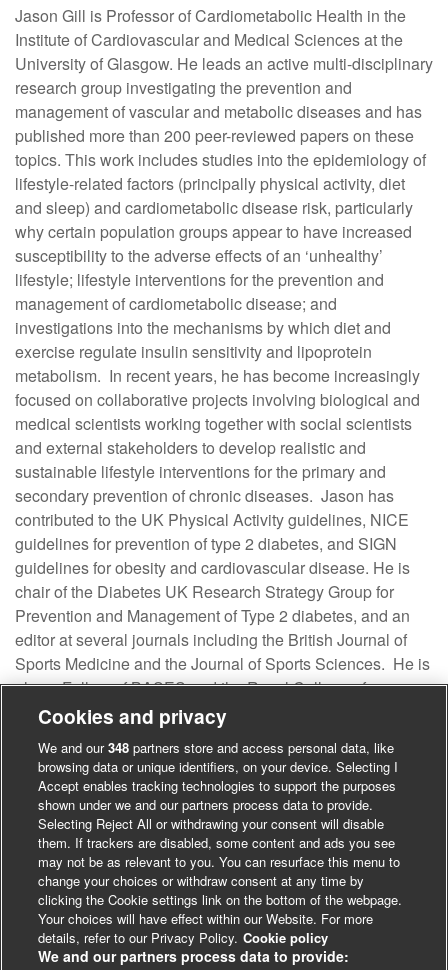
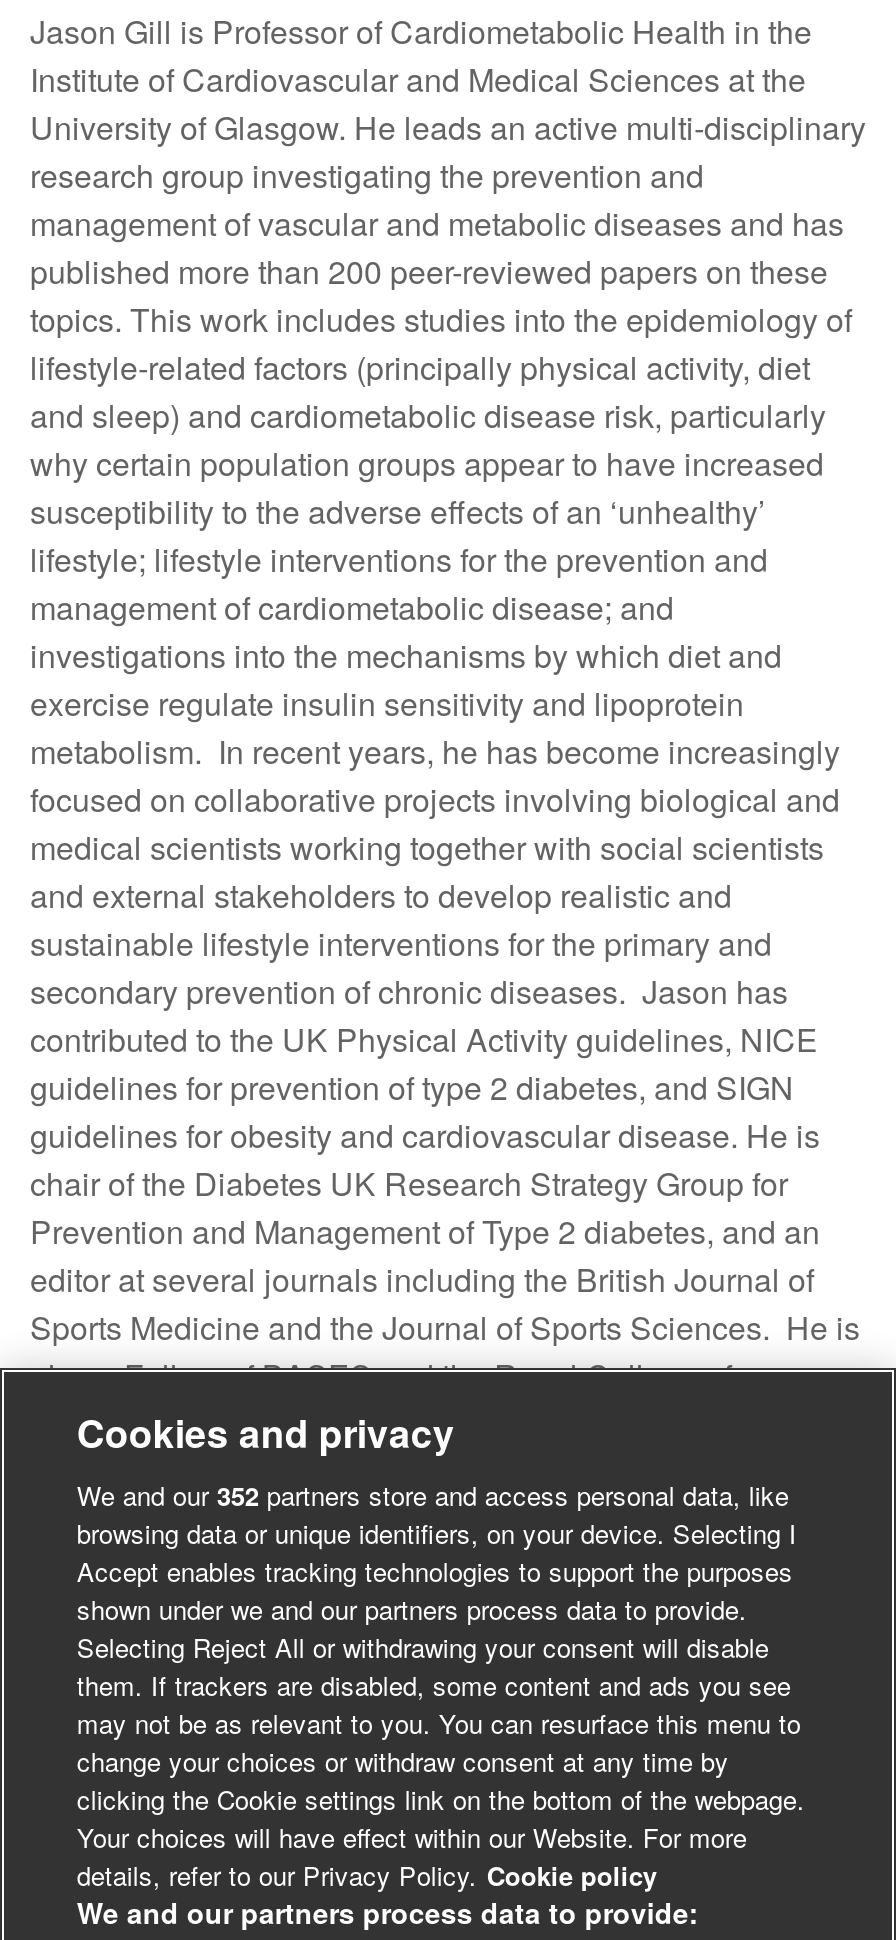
[38,738,394,757] We and our 348 partners store and access personal data, like -> [77,1476,789,1514] We and our 352 partners store and access personal data, like

